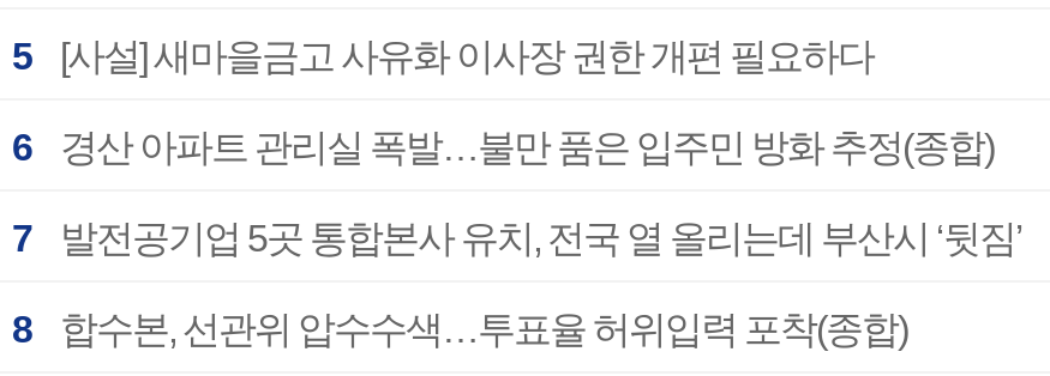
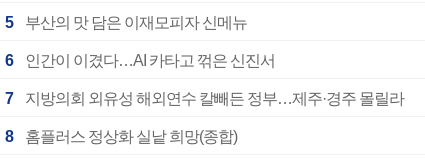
[60,36,874,77] [사설] 새마을금고 사유화 이사장 권한 개편 필요하다 -> [25,14,247,31] 부산의 맛 담은 이재모피자 신메뉴
[60,127,994,168] 경산 아파트 관리실 폭발…불만 품은 입주민 방화 추정(종합) -> [25,52,275,69] 인간이 이겼다…AI 카타고 꺾은 신진서
[60,218,1022,259] 발전공기업 5곳 통합본사 유치, 전국 열 올리는데 부산시 ‘뒷짐’ -> [25,90,404,107] 지방의회 외유성 해외연수 칼빼든 정부…제주·경주 몰릴라
[60,309,907,350] 합수본, 선관위 압수수색…투표율 허위입력 포착(종합) -> [25,128,237,145] 홈플러스 정상화 실낱 희망(종합)

